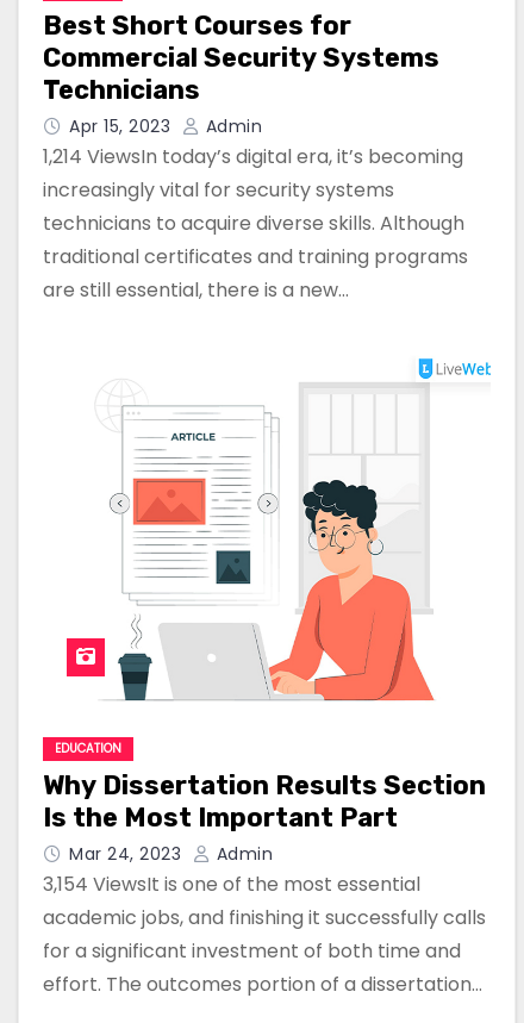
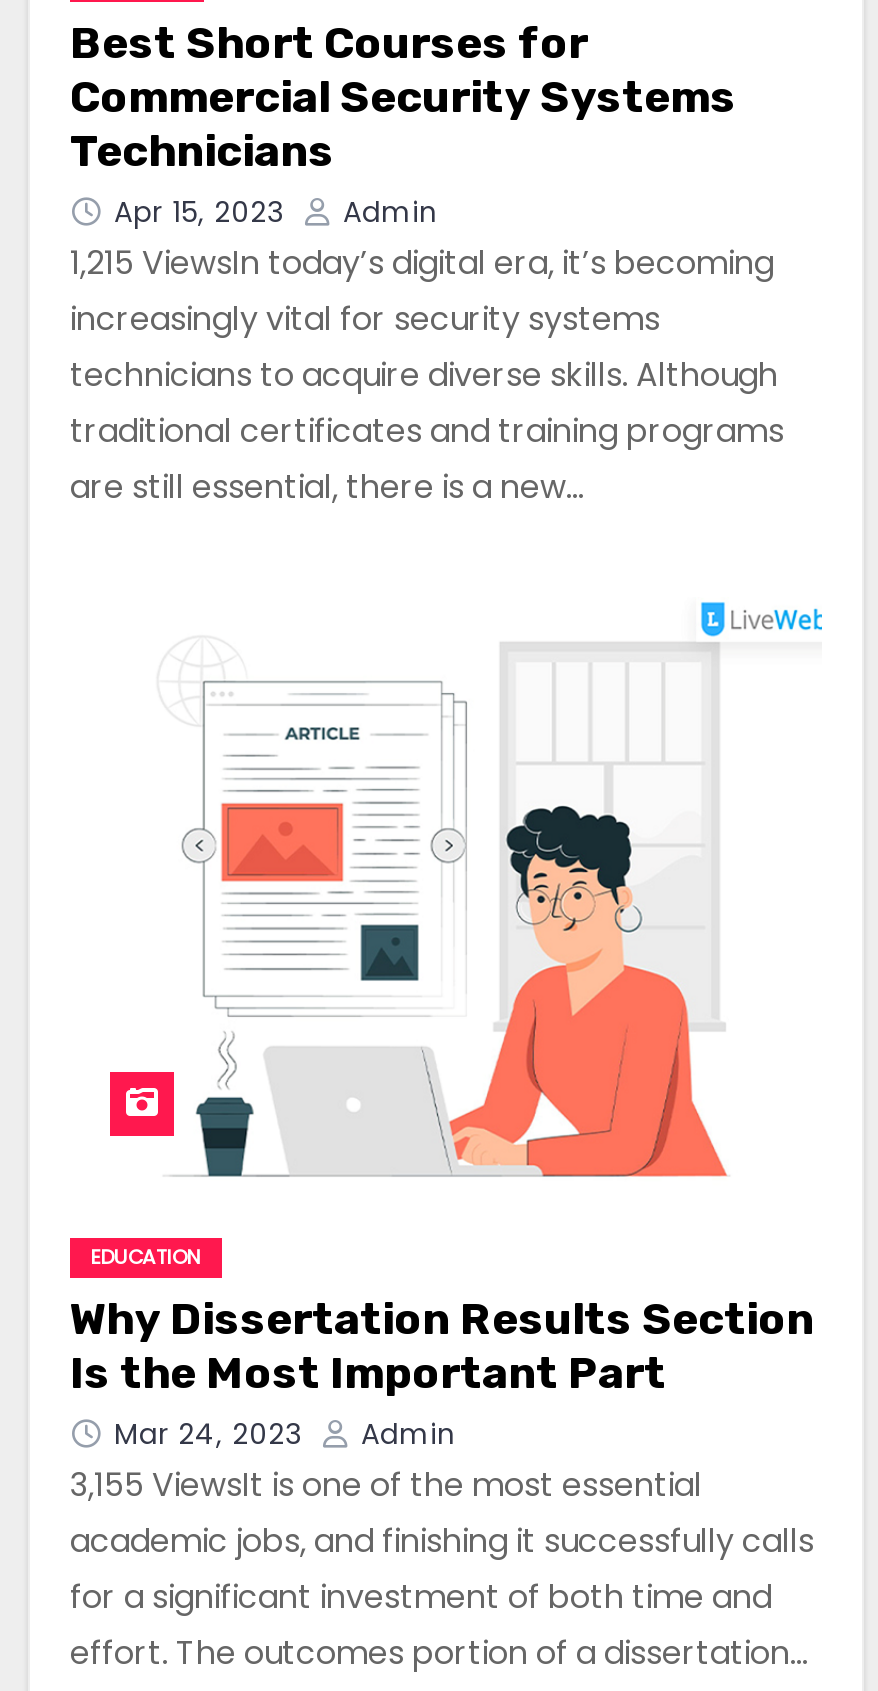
[43,143,463,170] 1,214 ViewsIn today’s digital era, it’s becoming -> [70,240,774,286] 1,215 ViewsIn today’s digital era, it’s becoming
[43,871,420,898] 3,154 ViewsIt is one of the most essential -> [70,1462,702,1508] 3,155 ViewsIt is one of the most essential

